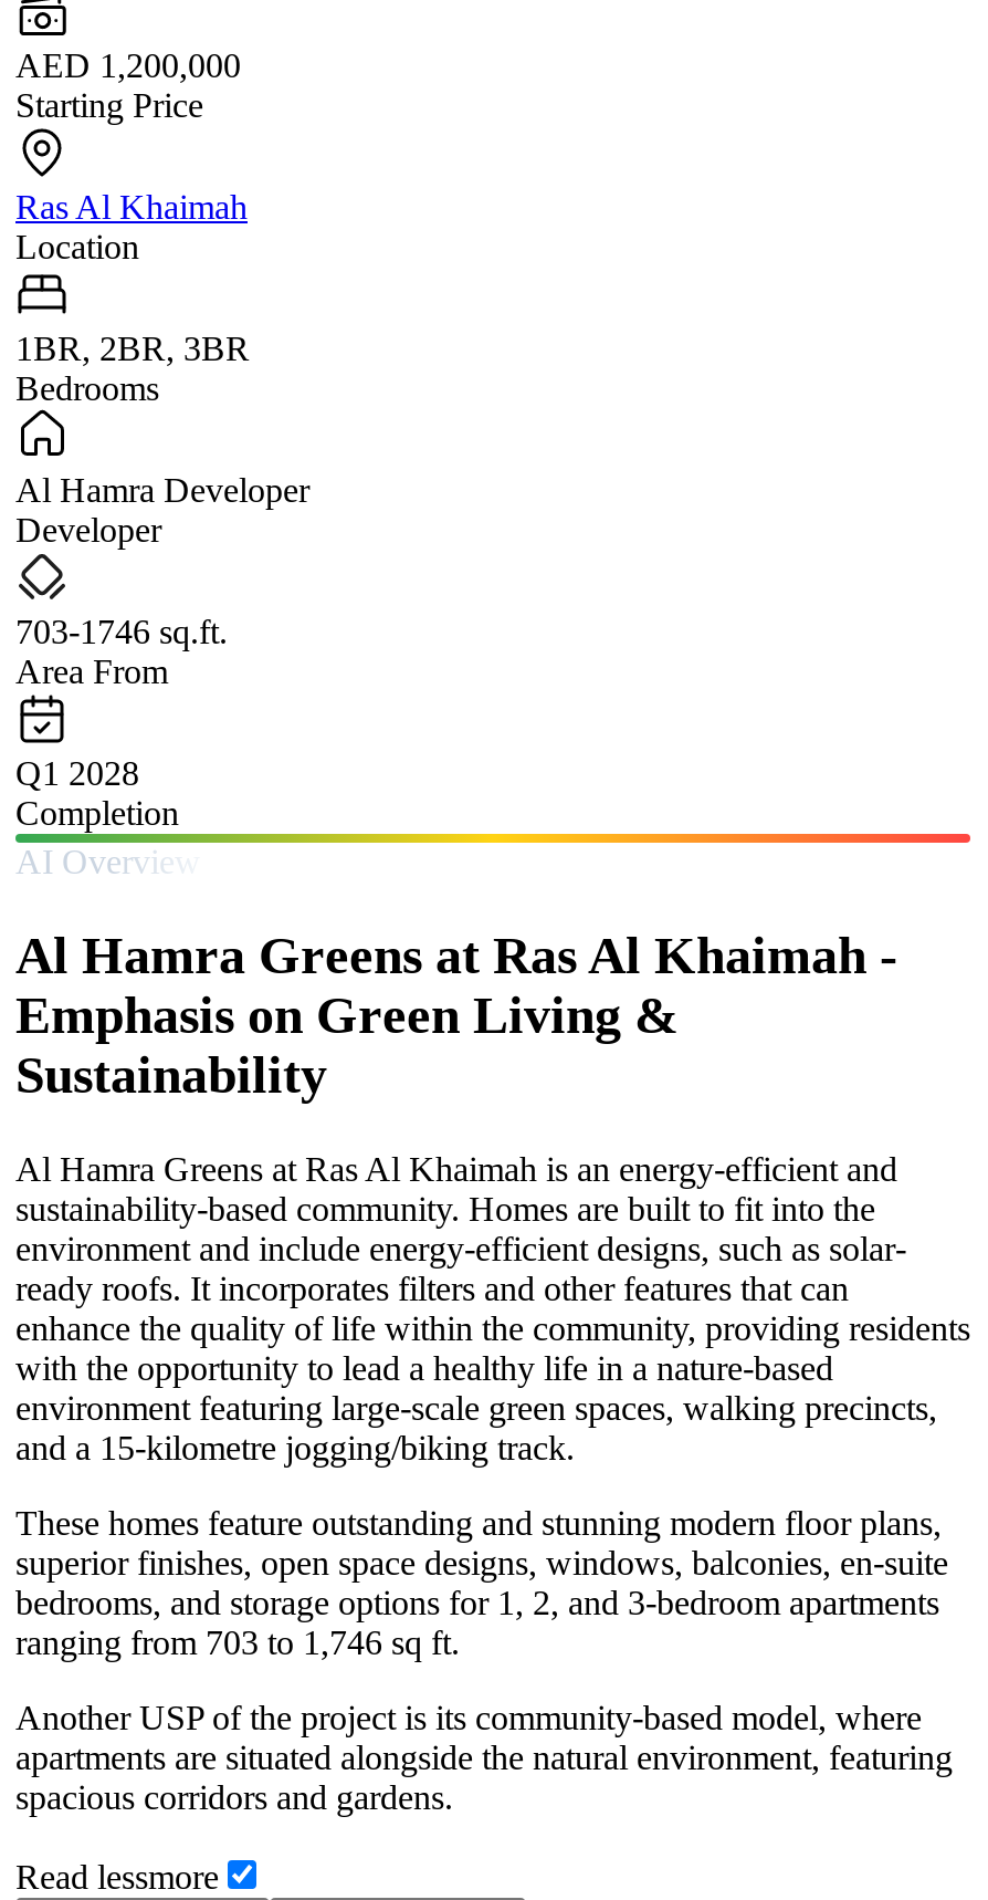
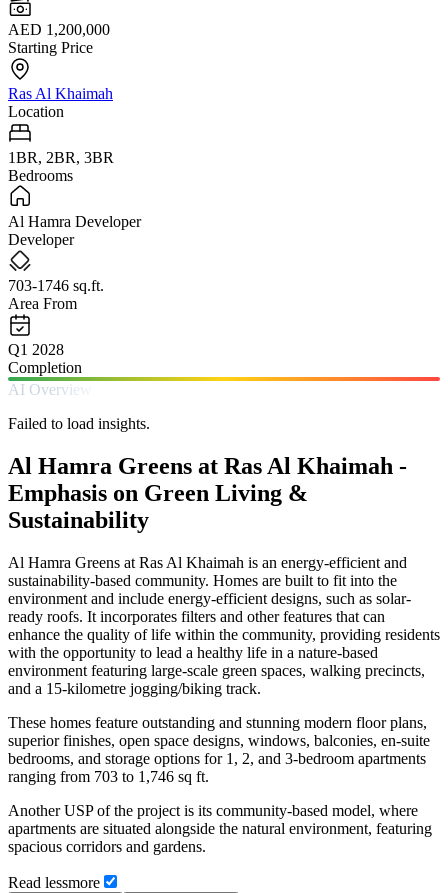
none -> [8,415,150,432] Failed to load insights.

